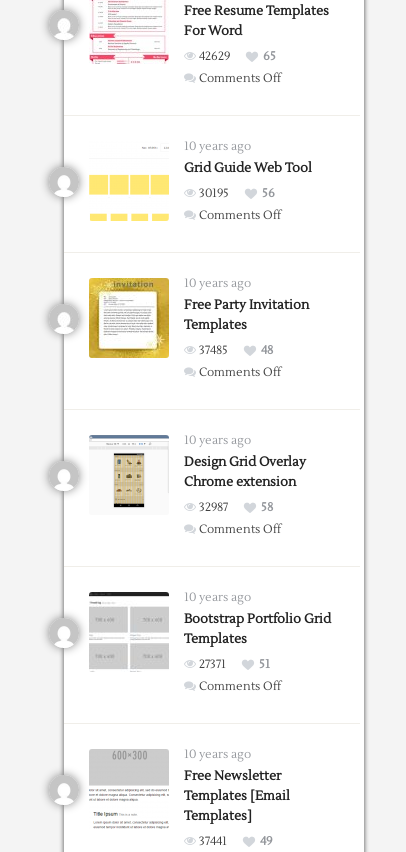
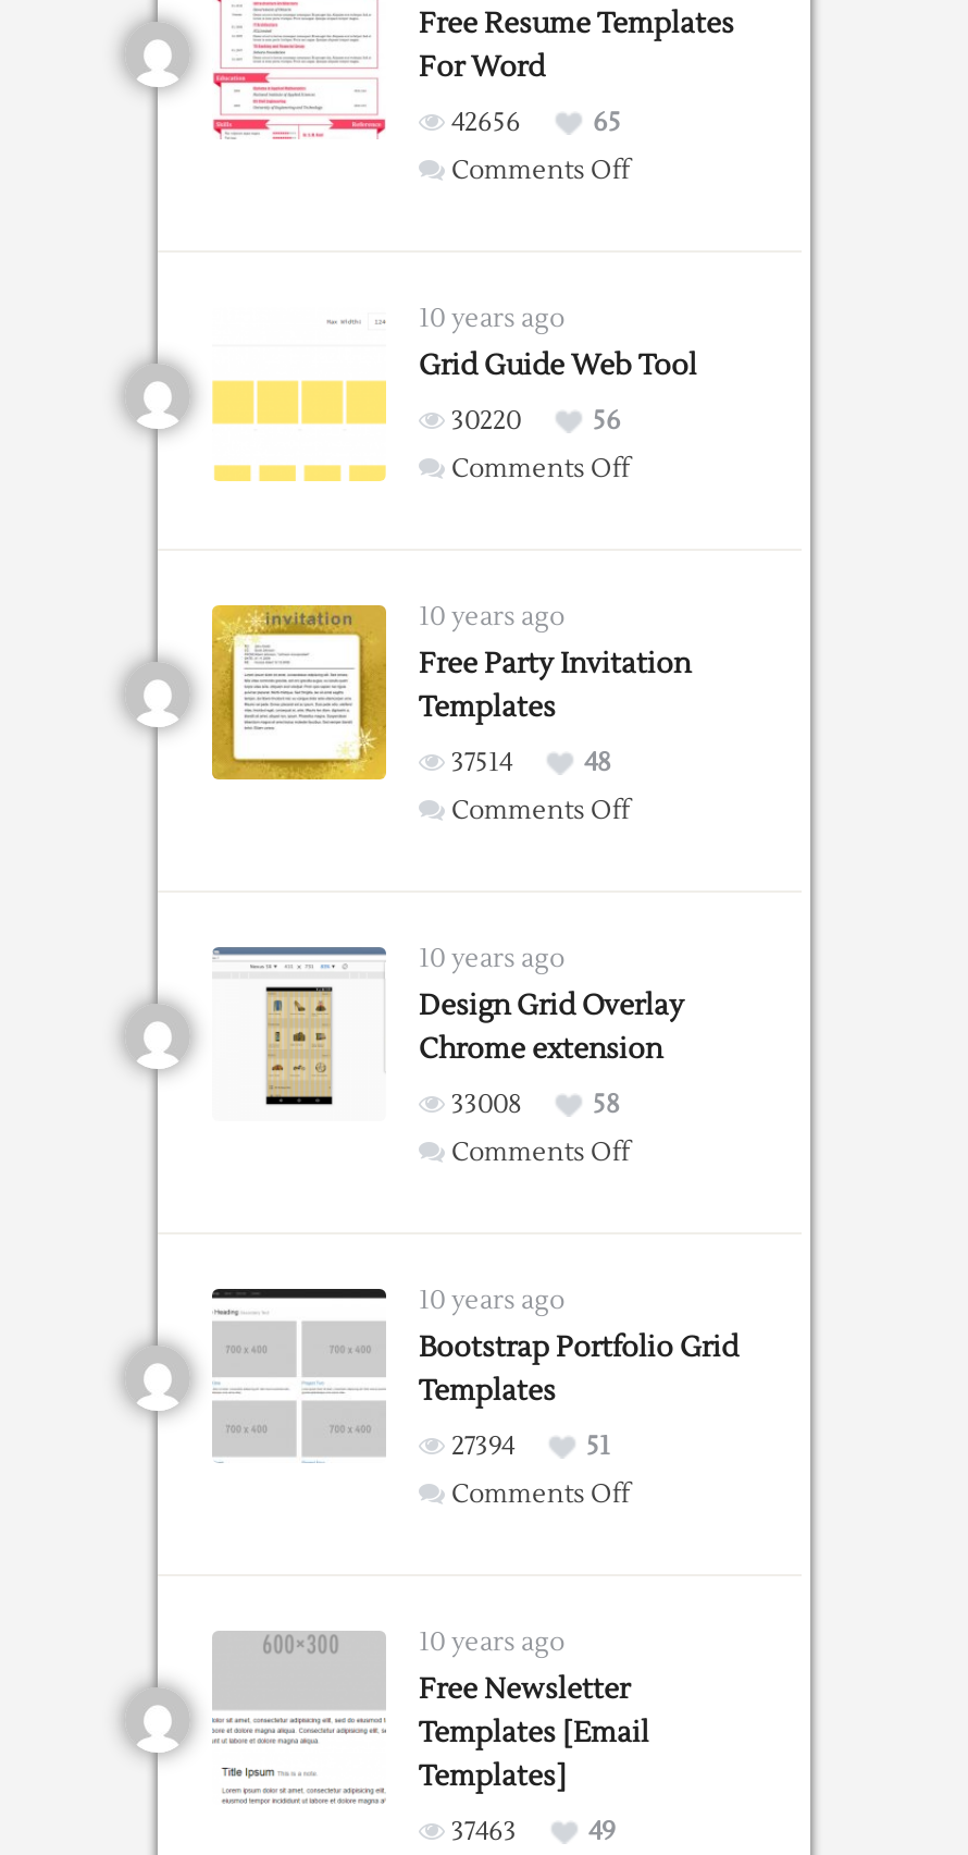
[196,49,230,64] 42629 -> [445,107,521,139] 42656
[196,186,229,201] 30195 -> [445,405,521,438] 30220
[196,343,228,358] 37485 -> [445,747,512,779] 37514
[196,500,228,515] 32987 -> [445,1089,521,1121] 33008
[196,657,226,672] 27371 -> [445,1430,514,1463] 27394
[196,834,227,849] 37441 -> [445,1816,517,1848] 37463

